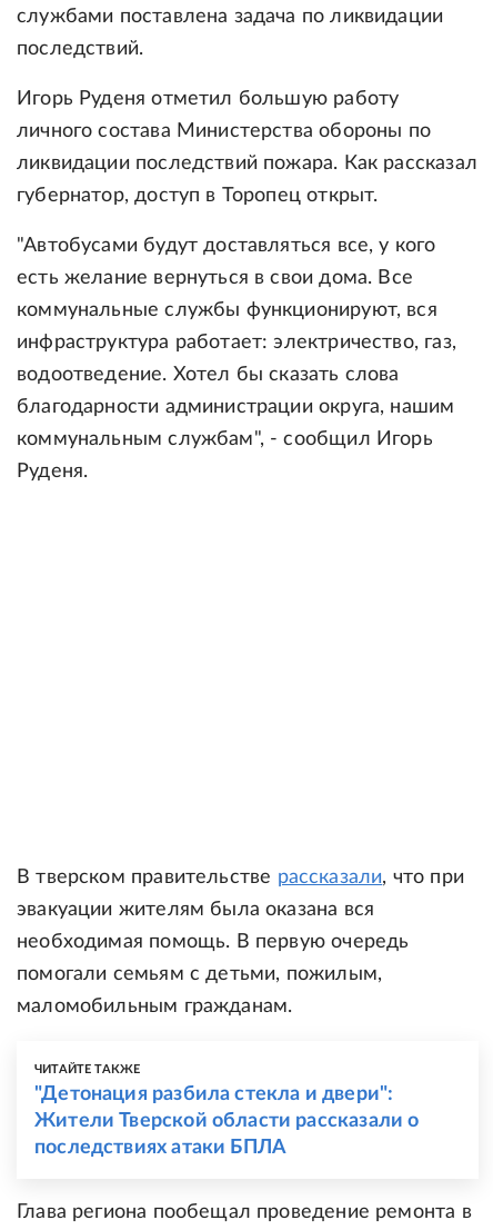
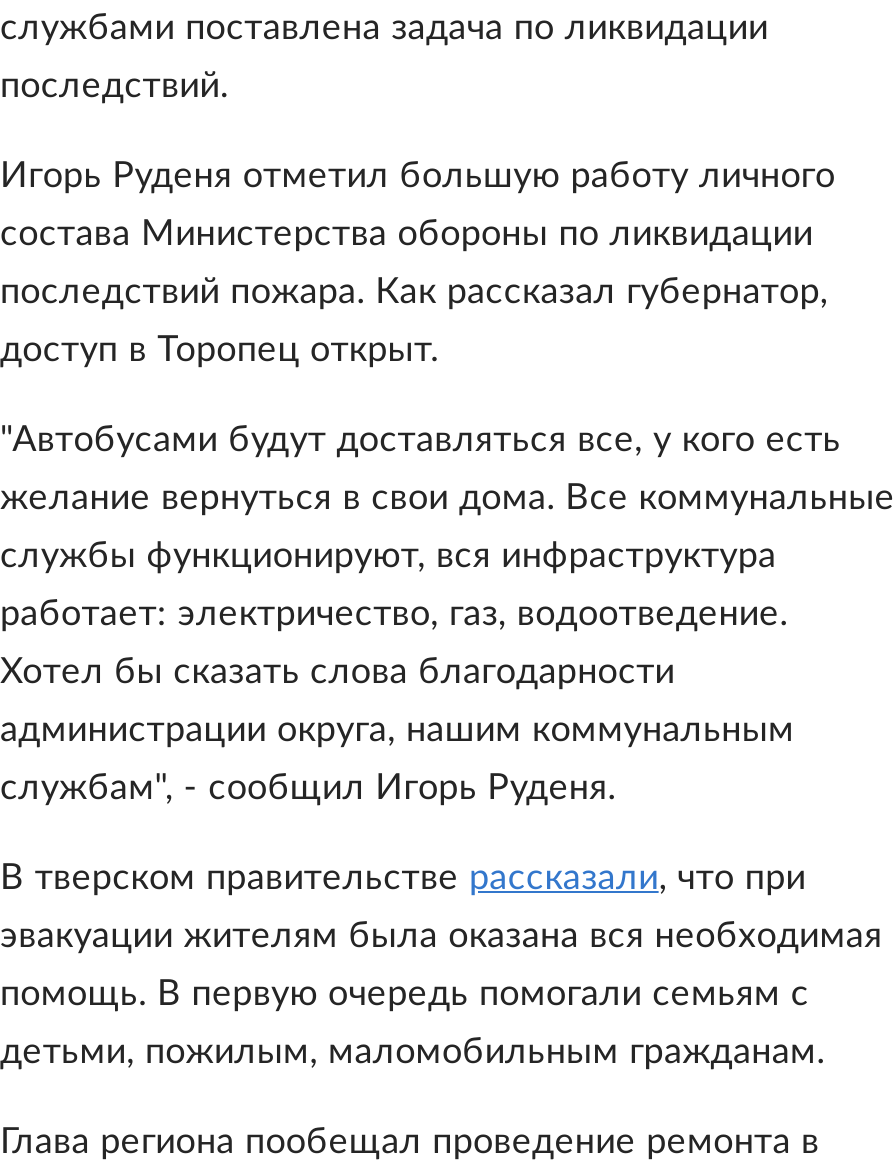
[17,900,419,1158] эвакуации жителям была оказана вся | необходимая помощь. В первую очередь | помогали семьям с детьми, пожилым, | маломобильным гражданам. | ЧИТАЙТЕ ТАКЖЕ | "Детонация разбила стекла и двери": | Жители Тверской области рассказали о | последствиях атаки БПЛА -> [0,919,883,1071] эвакуации жителям была оказана вся необходимая | помощь. В первую очередь помогали семьям с | детьми, пожилым, маломобильным гражданам.

